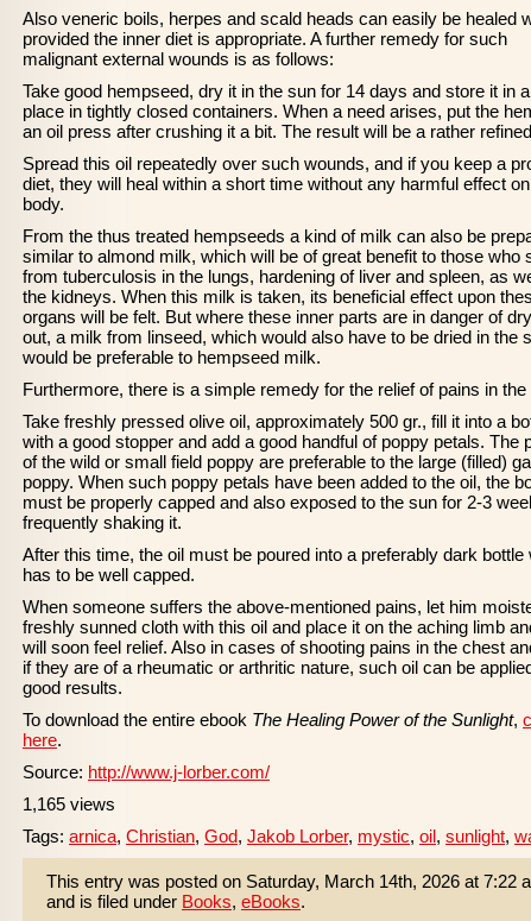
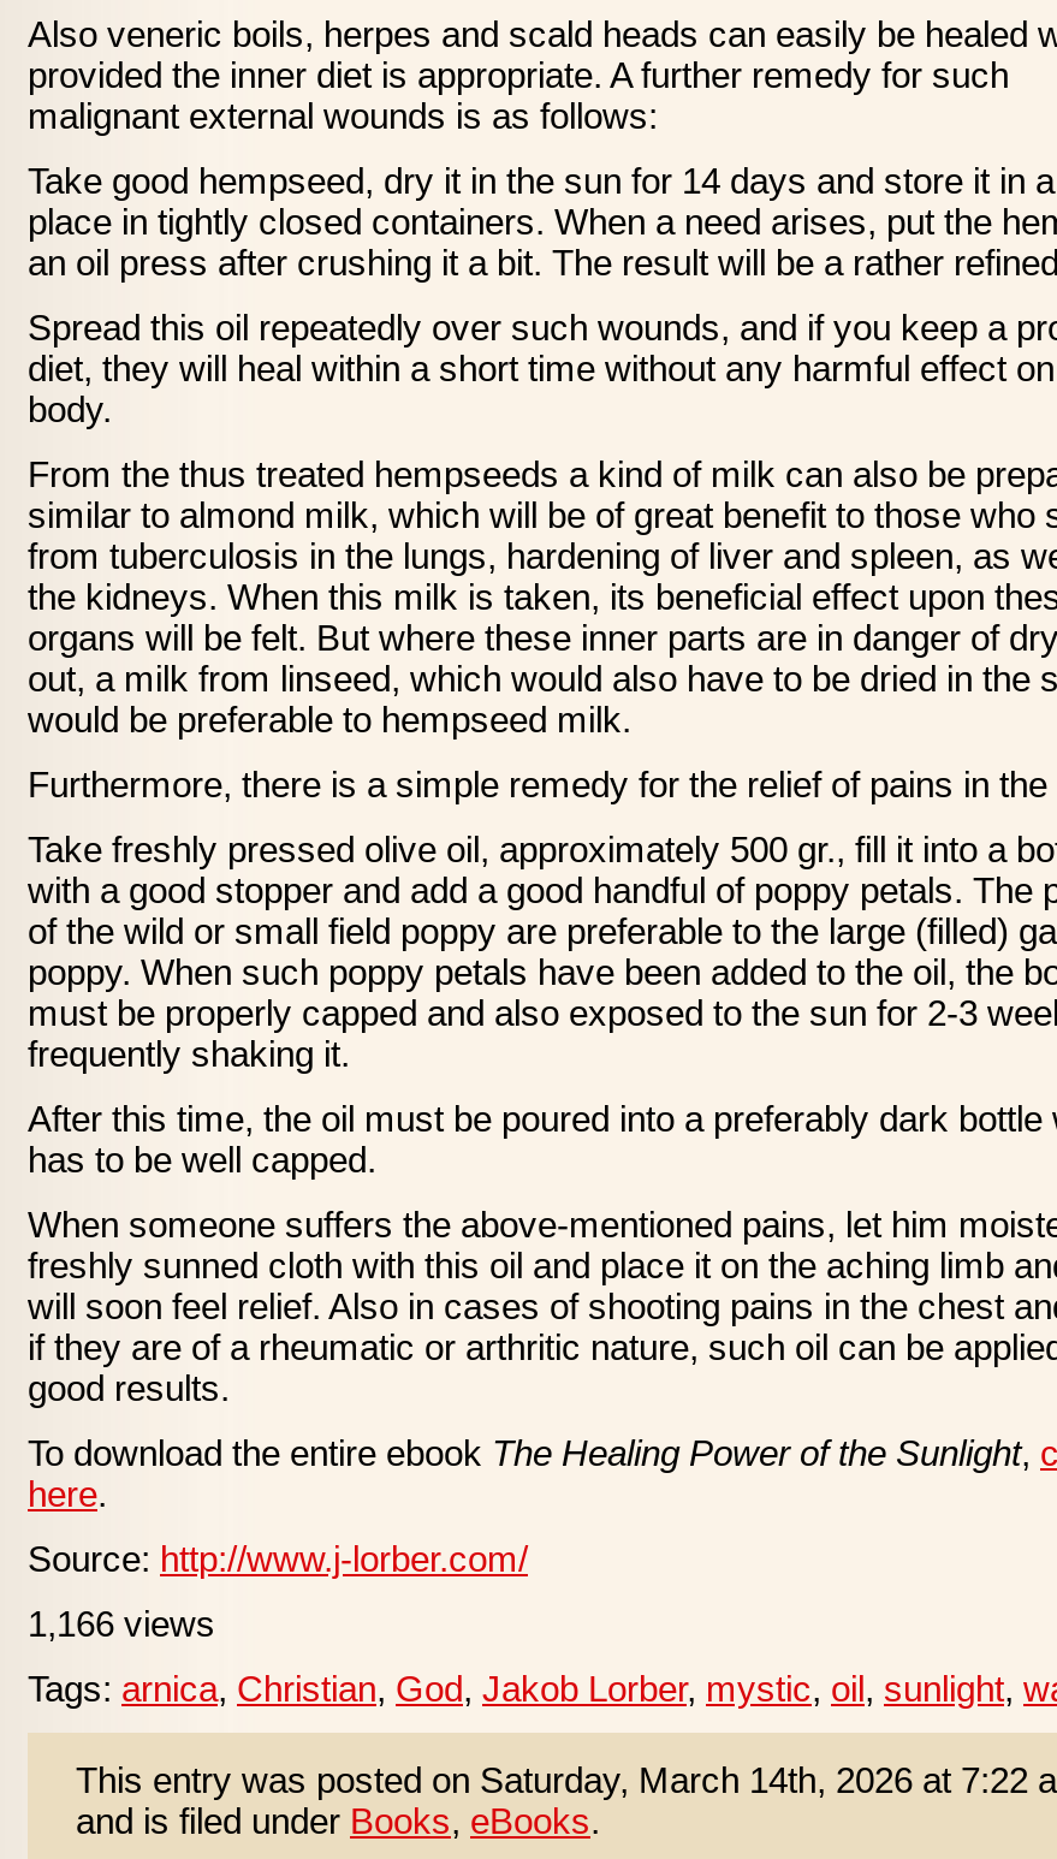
[23,794,115,814] 1,165 views -> [28,1603,215,1644] 1,166 views

